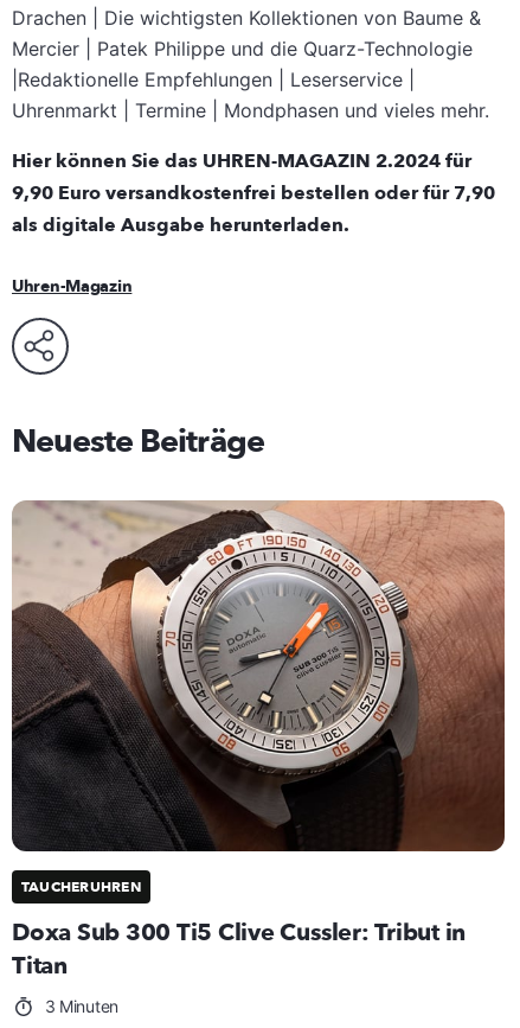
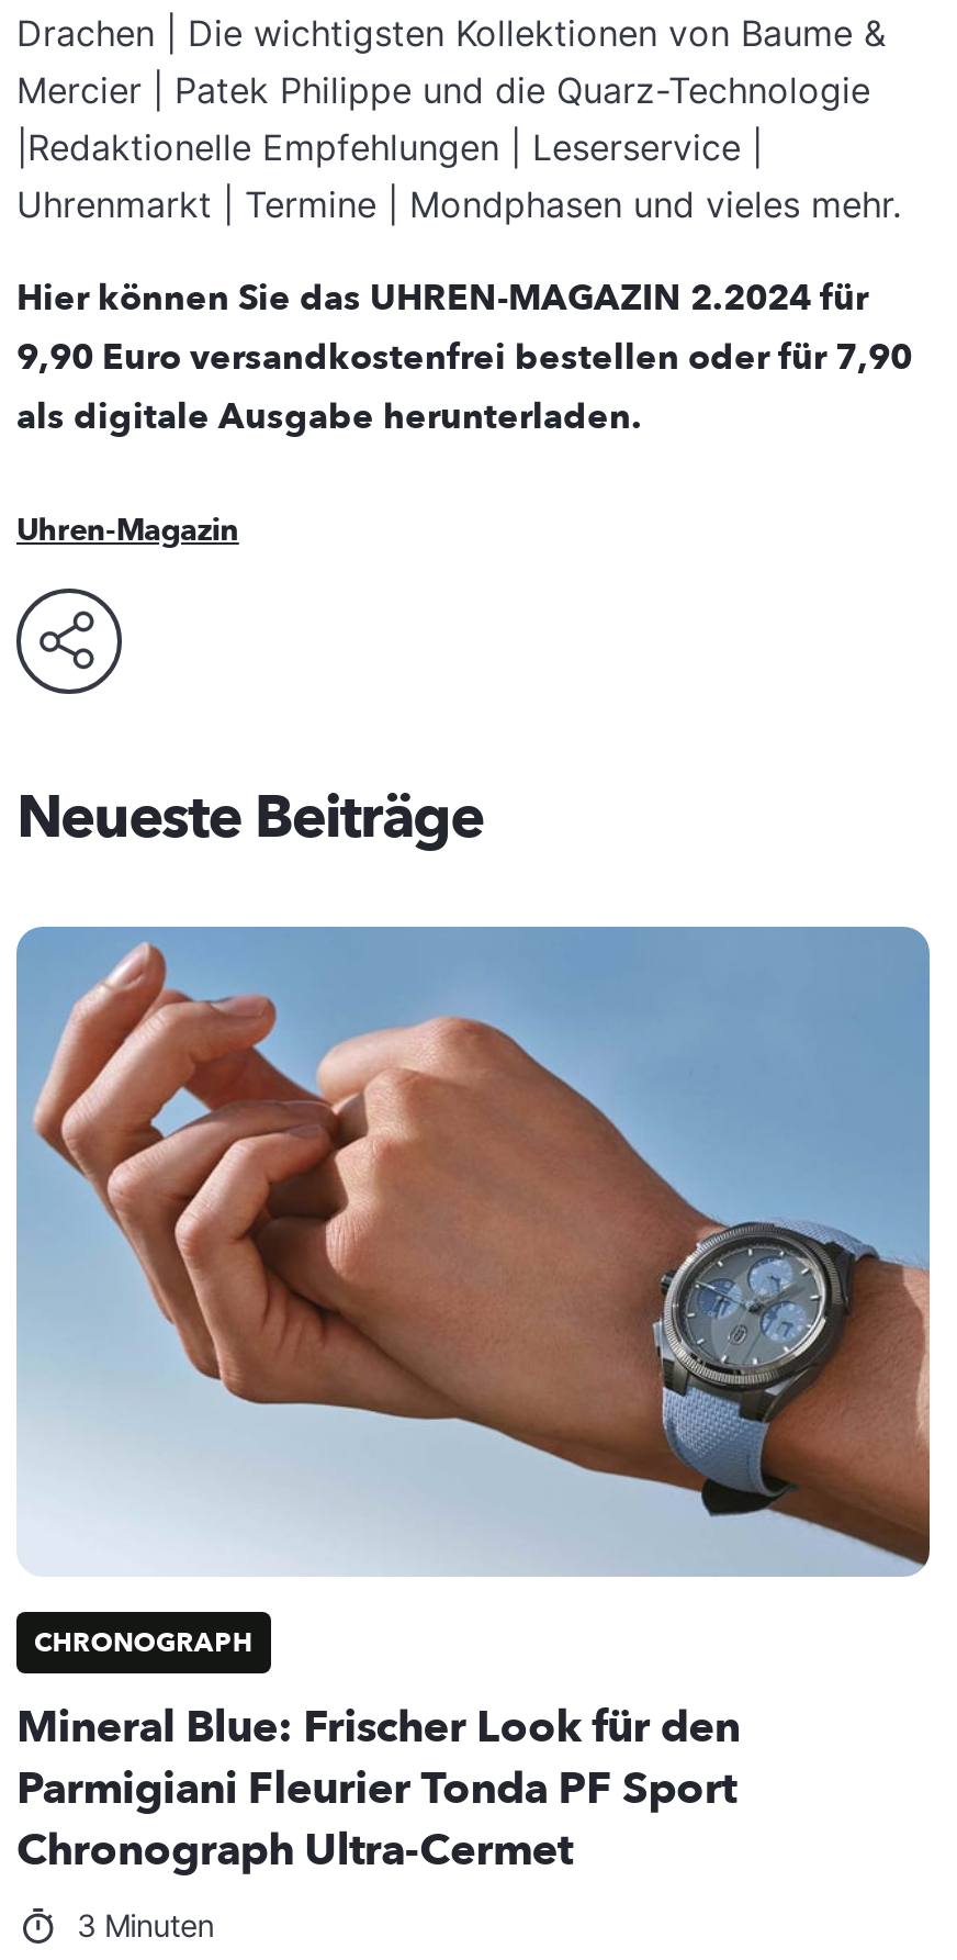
[11,499,506,896] [image] | TAUCHERUHREN -> [16,925,932,1659] [image] | CHRONOGRAPH
[12,916,466,981] Doxa Sub 300 Ti5 Clive Cussler: Tribut in | Titan -> [16,1697,740,1879] Mineral Blue: Frischer Look für den | Parmigiani Fleurier Tonda PF Sport | Chronograph Ultra-Cermet

